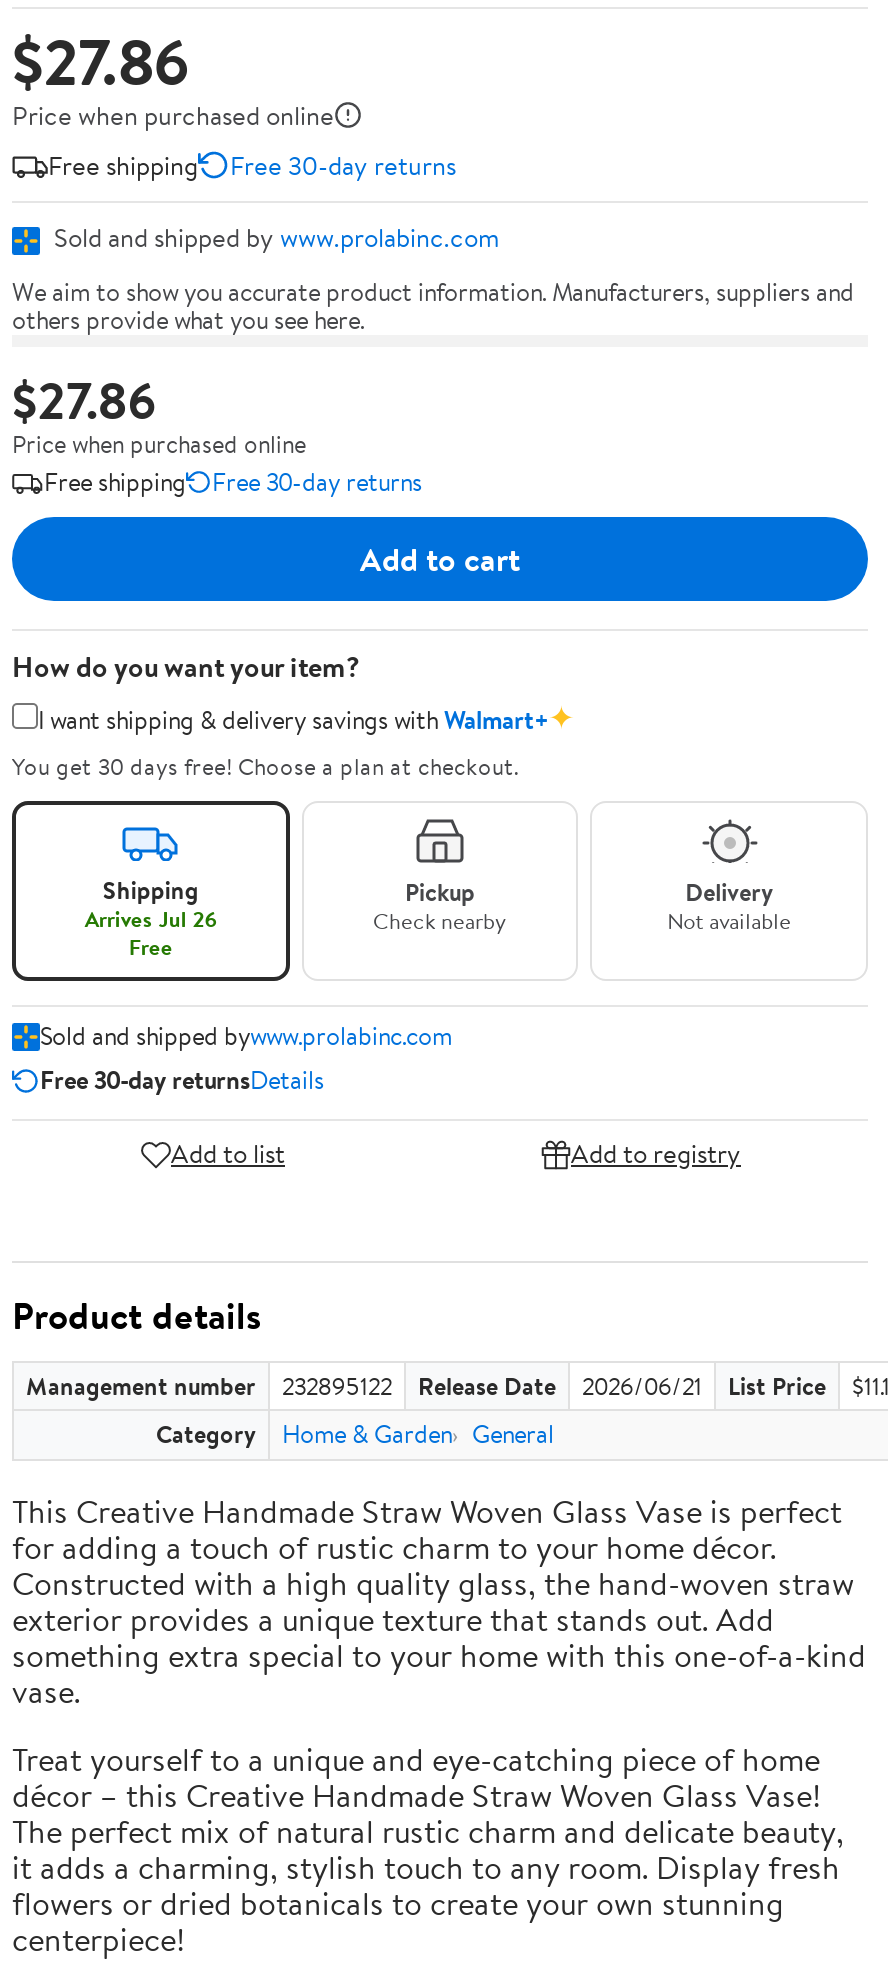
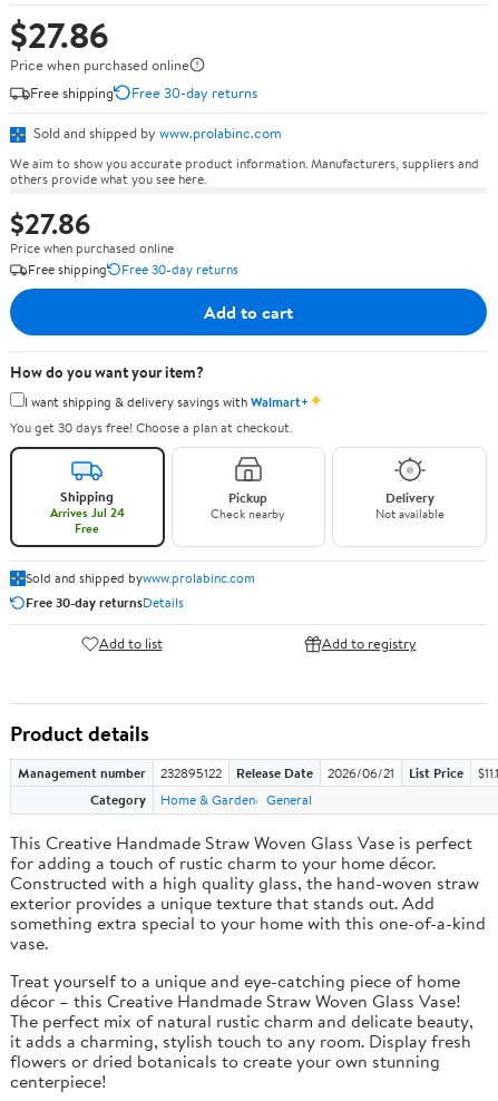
[85,903,217,935] Arrives Jul 26 -> [50,504,125,522] Arrives Jul 24

